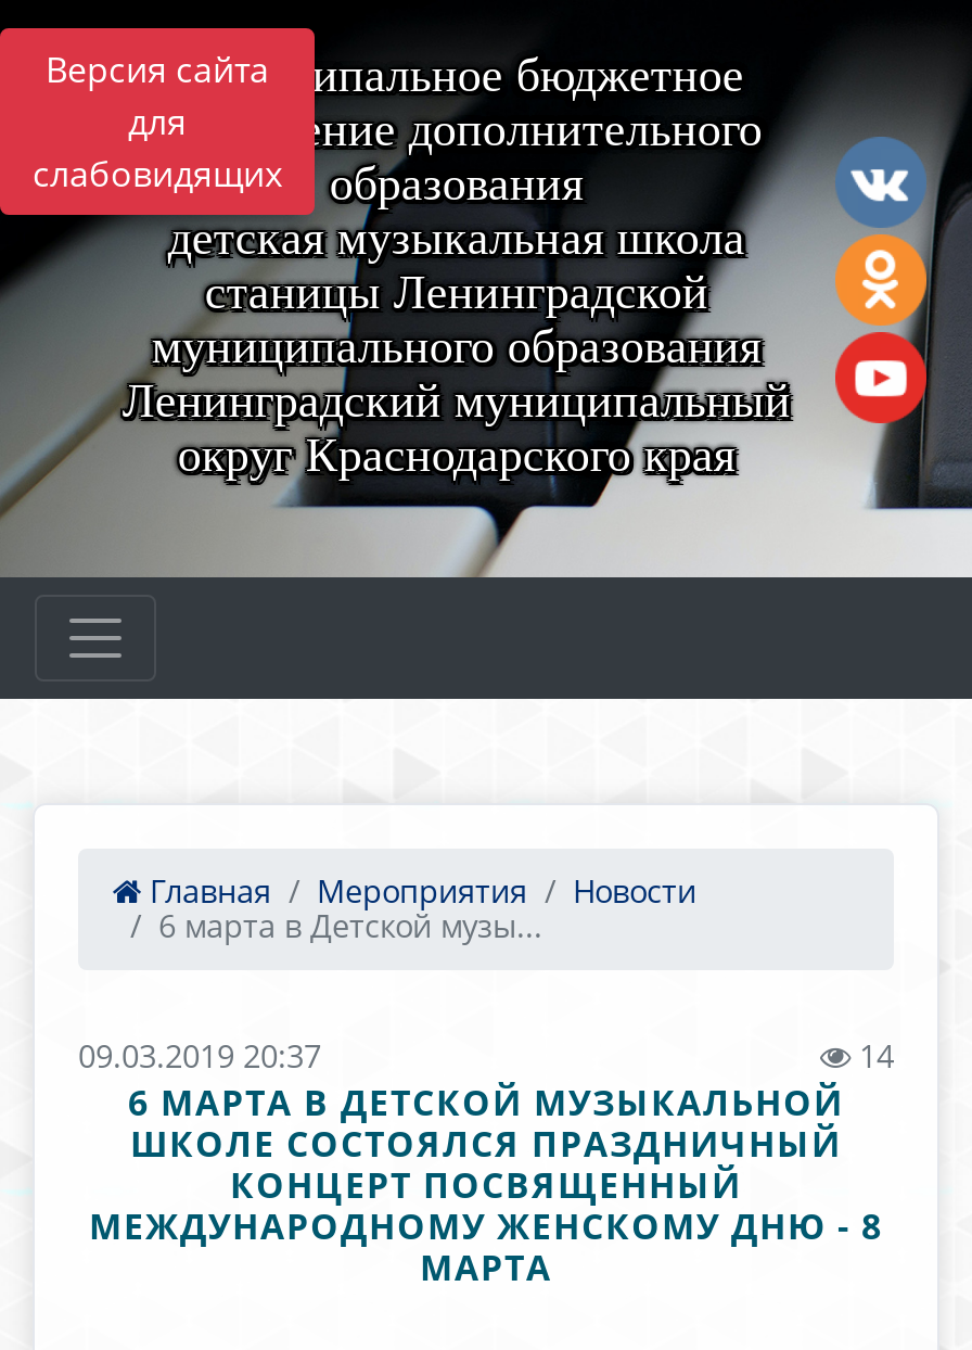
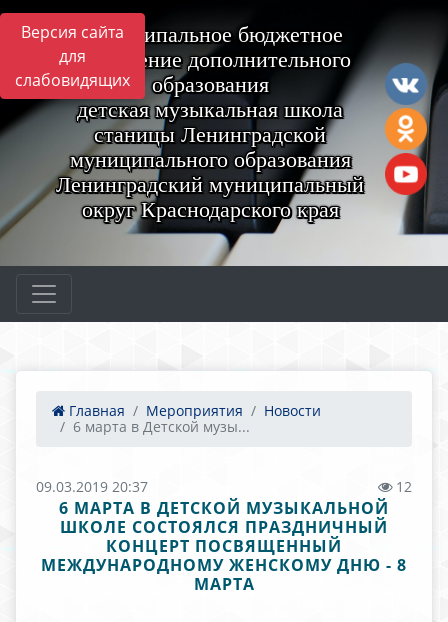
[850,1035,894,1077] 14 -> [392,477,412,496] 12

